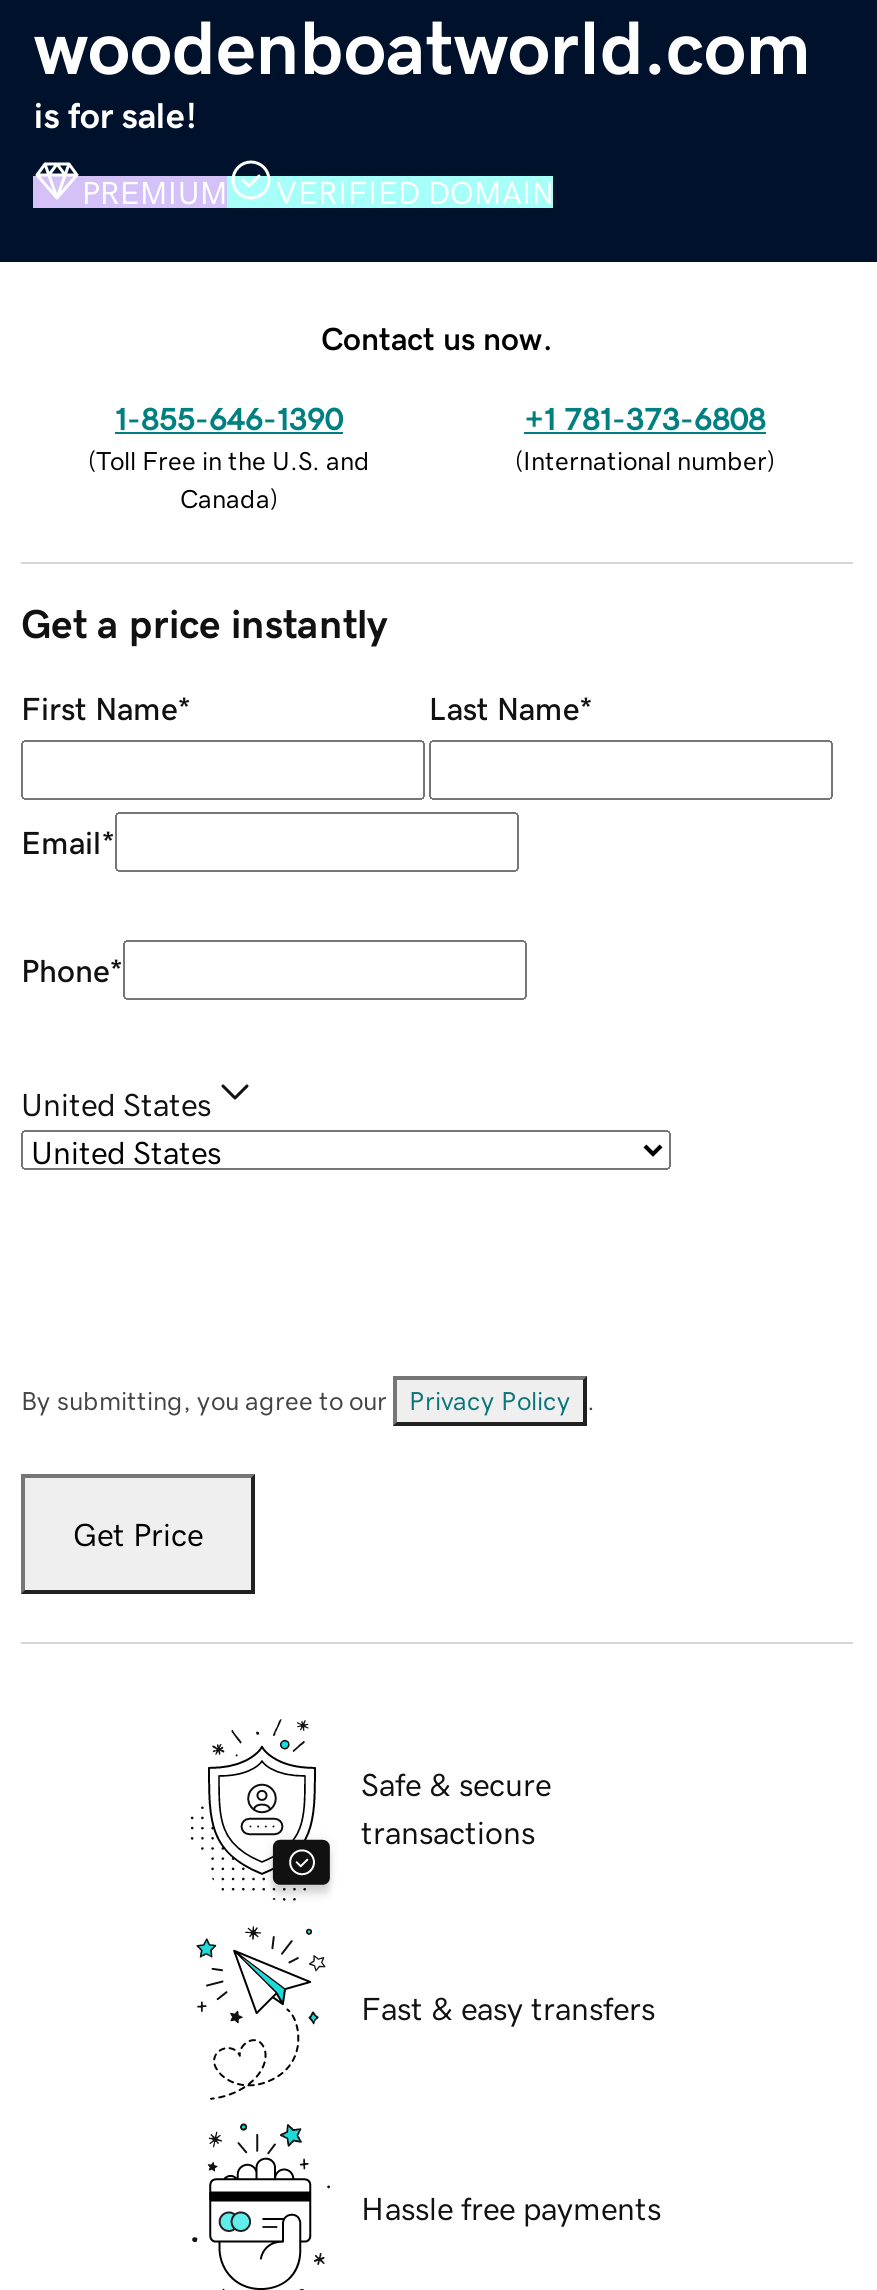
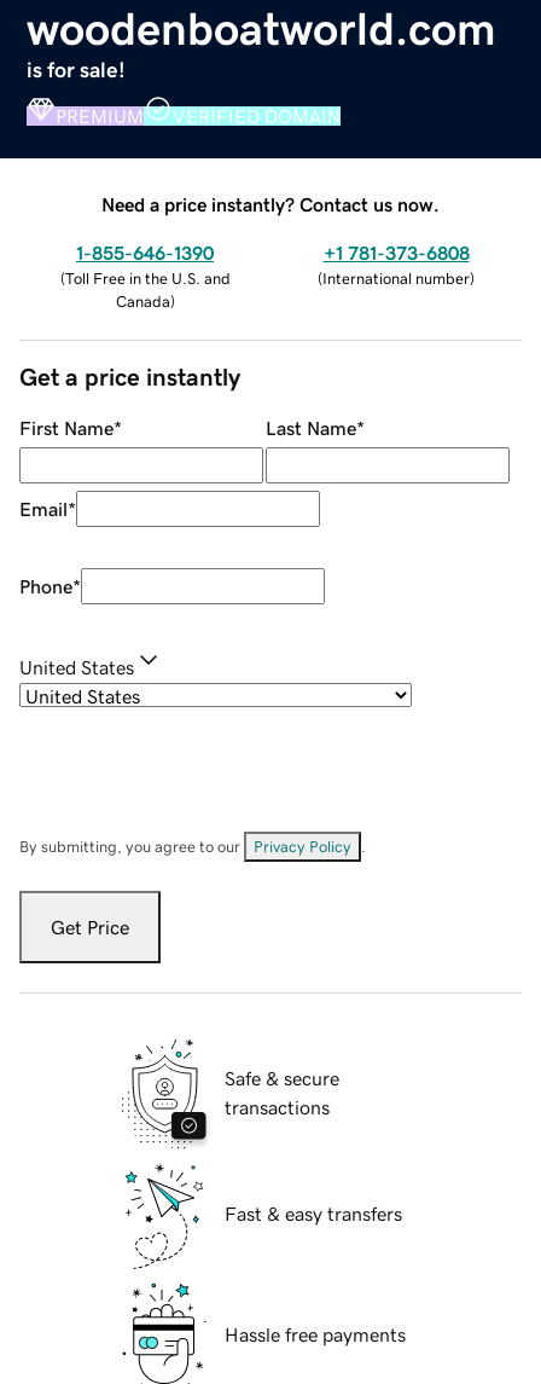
[321,321,553,353] Contact us now. -> [101,194,440,213] Need a price instantly? Contact us now.

